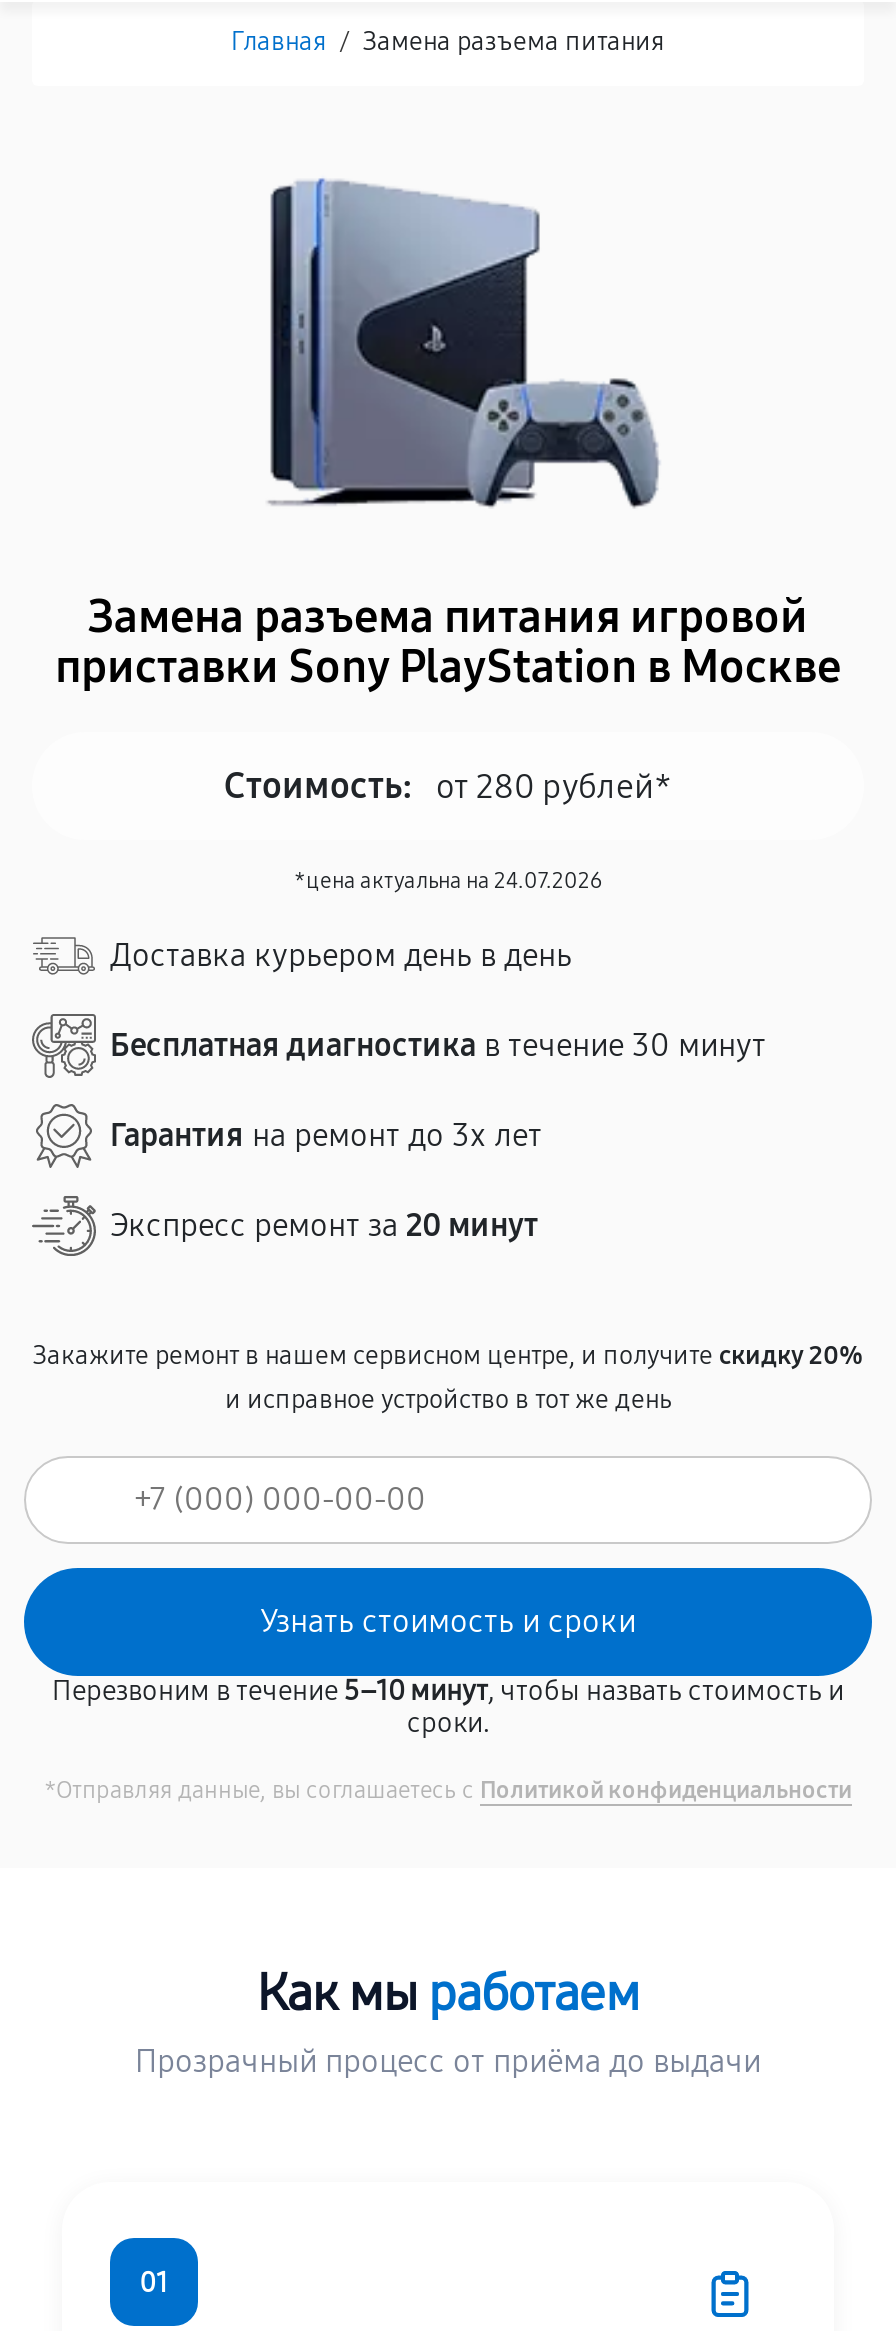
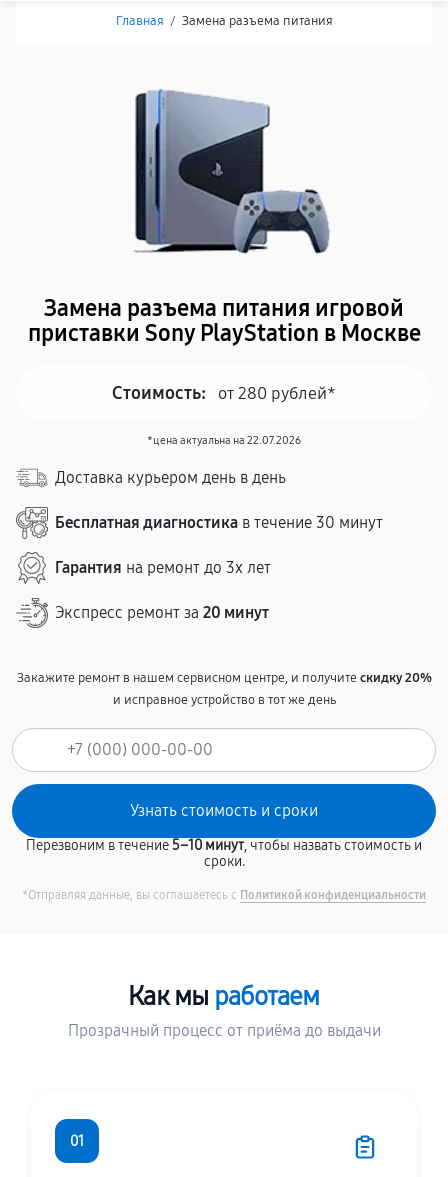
[294,868,602,894] *цена актуальна на 24.07.2026 -> [147,434,301,447] *цена актуальна на 22.07.2026

